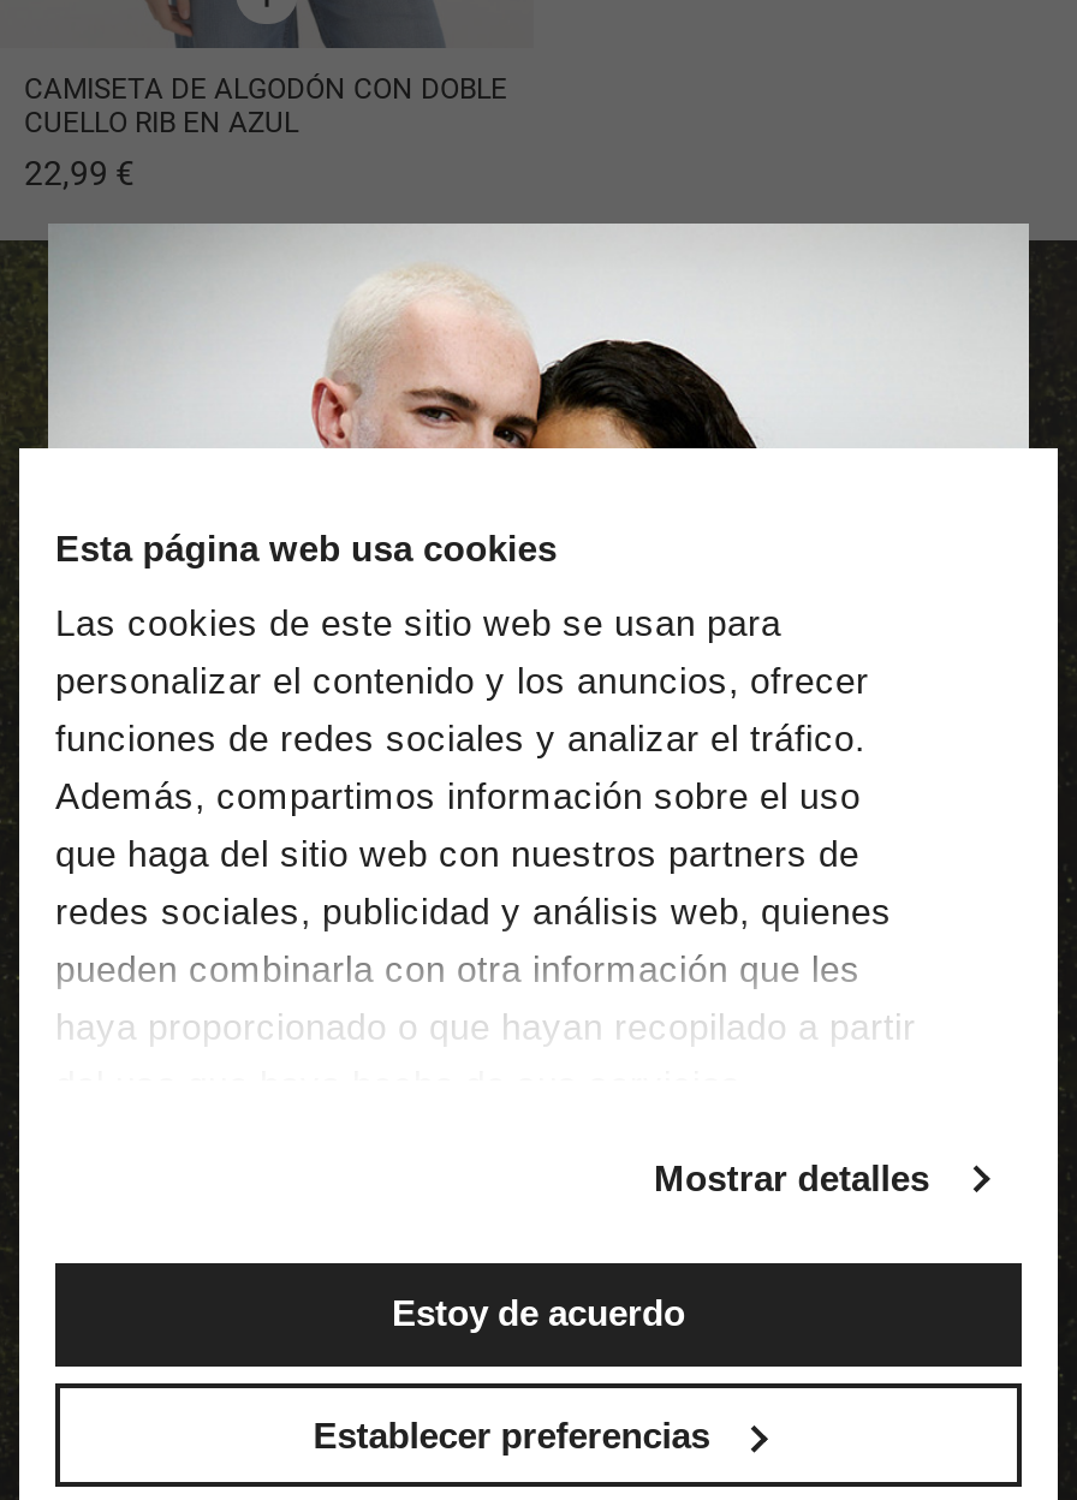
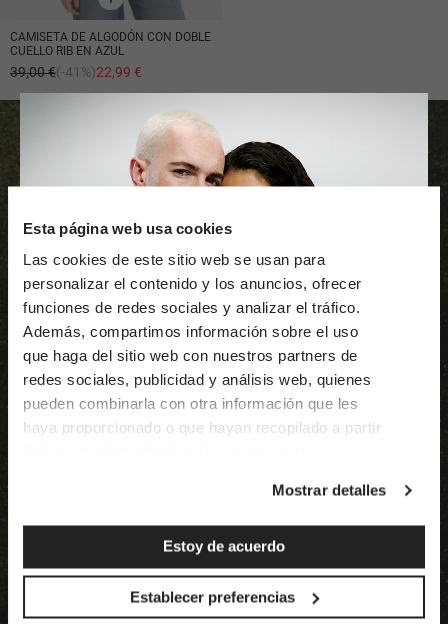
[24,155,135,194] 22,99 € -> [10,64,142,80] 39,00 €(-41%)22,99 €

